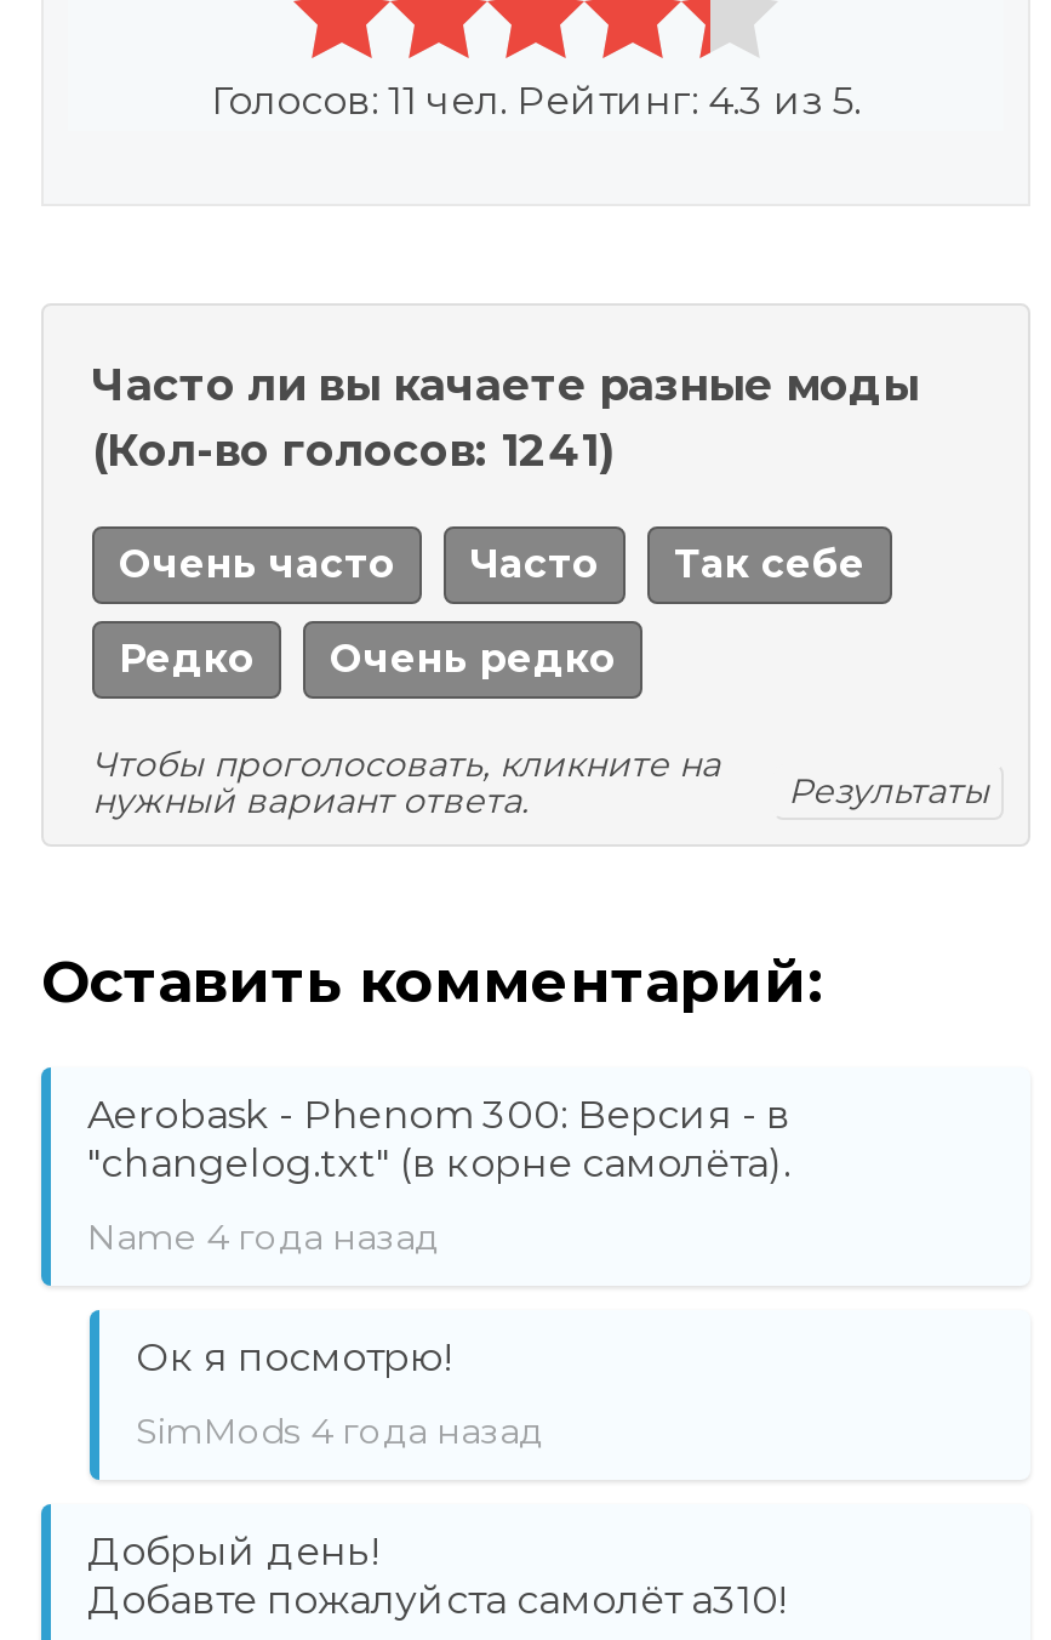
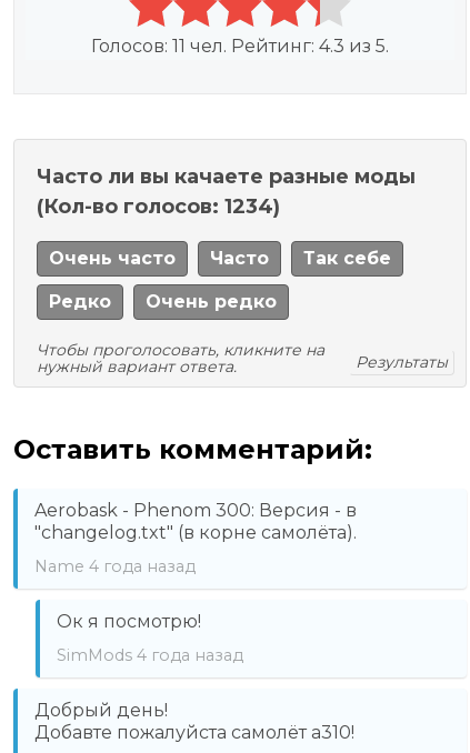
[92,425,613,478] (Кол-во голосов: 1241) -> [37,195,280,219] (Кол-во голосов: 1234)

